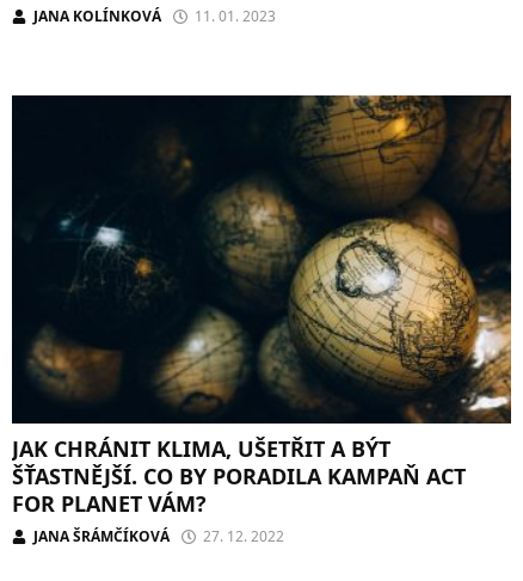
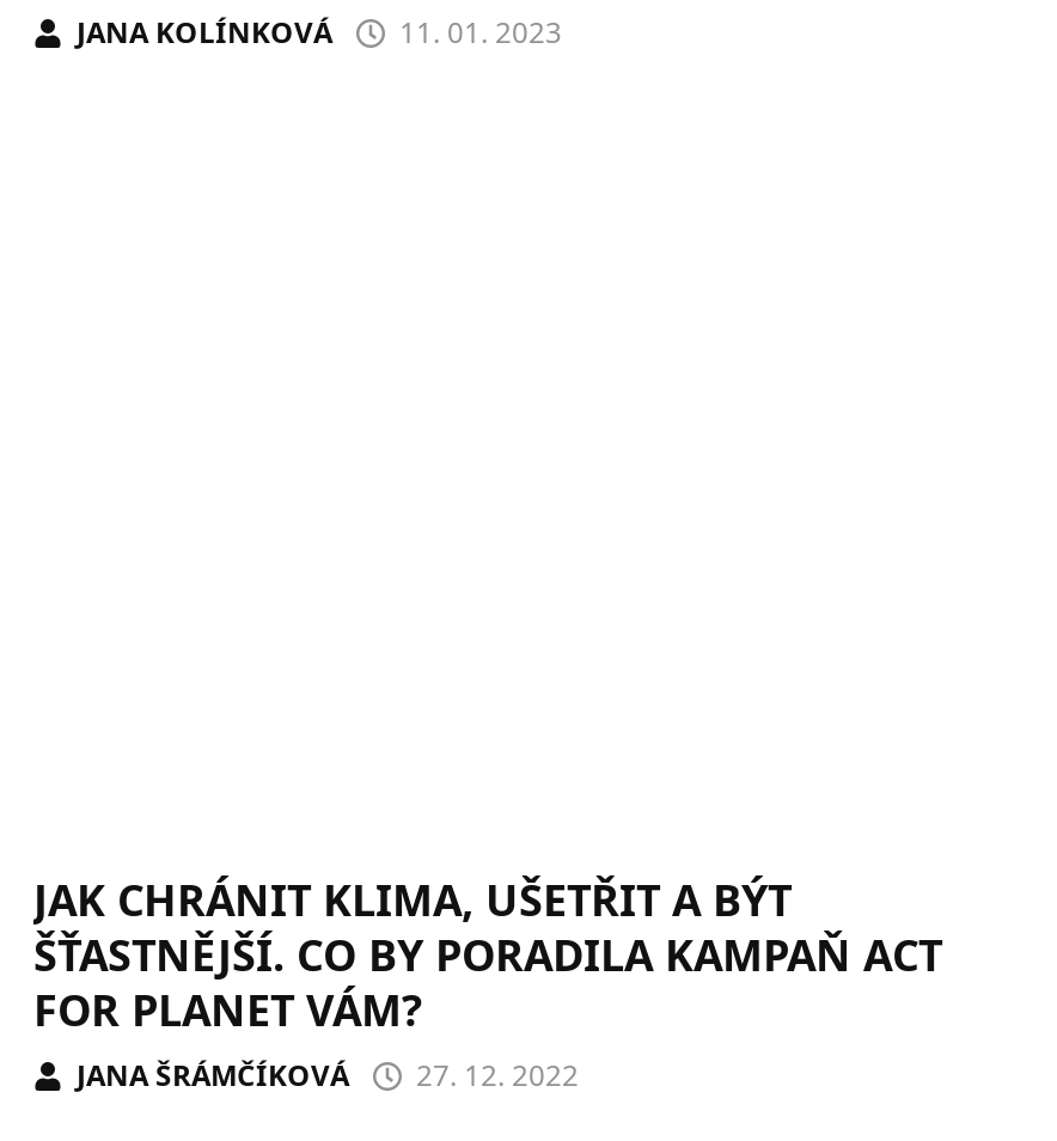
[11,94,512,425] [image] -> none

